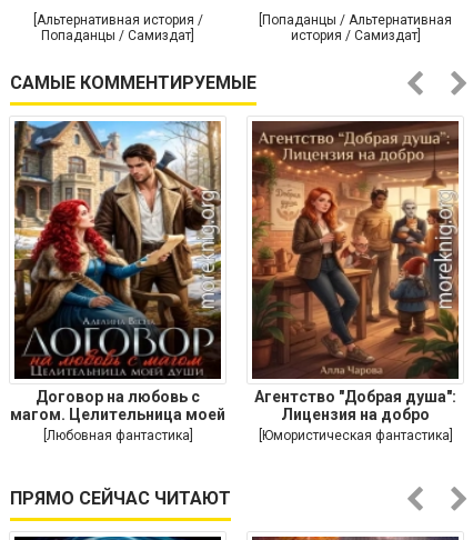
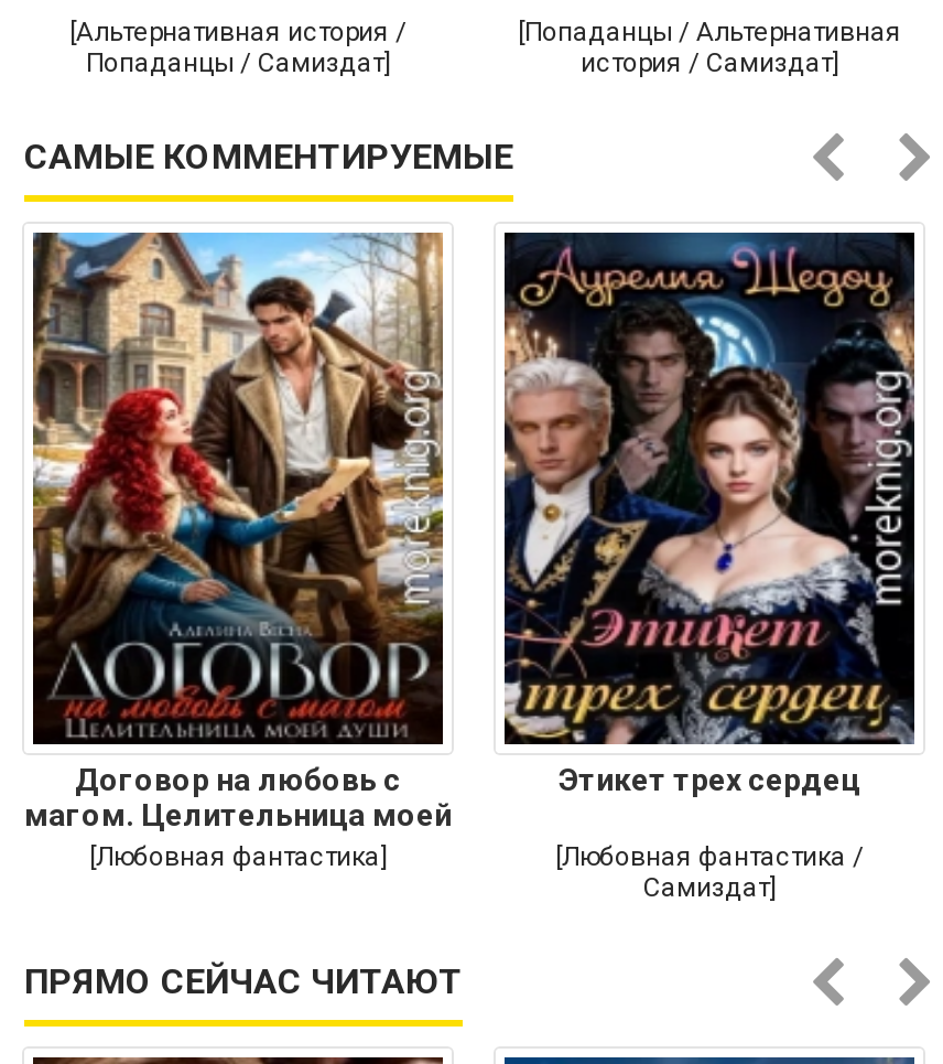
[251,121,460,443] [image] | Агентство "Добрая душа": | Лицензия на добро | [Юмористическая фантастика] -> [502,233,917,902] [image] | Этикет трех сердец | [Любовная фантастика / | Самиздат]

